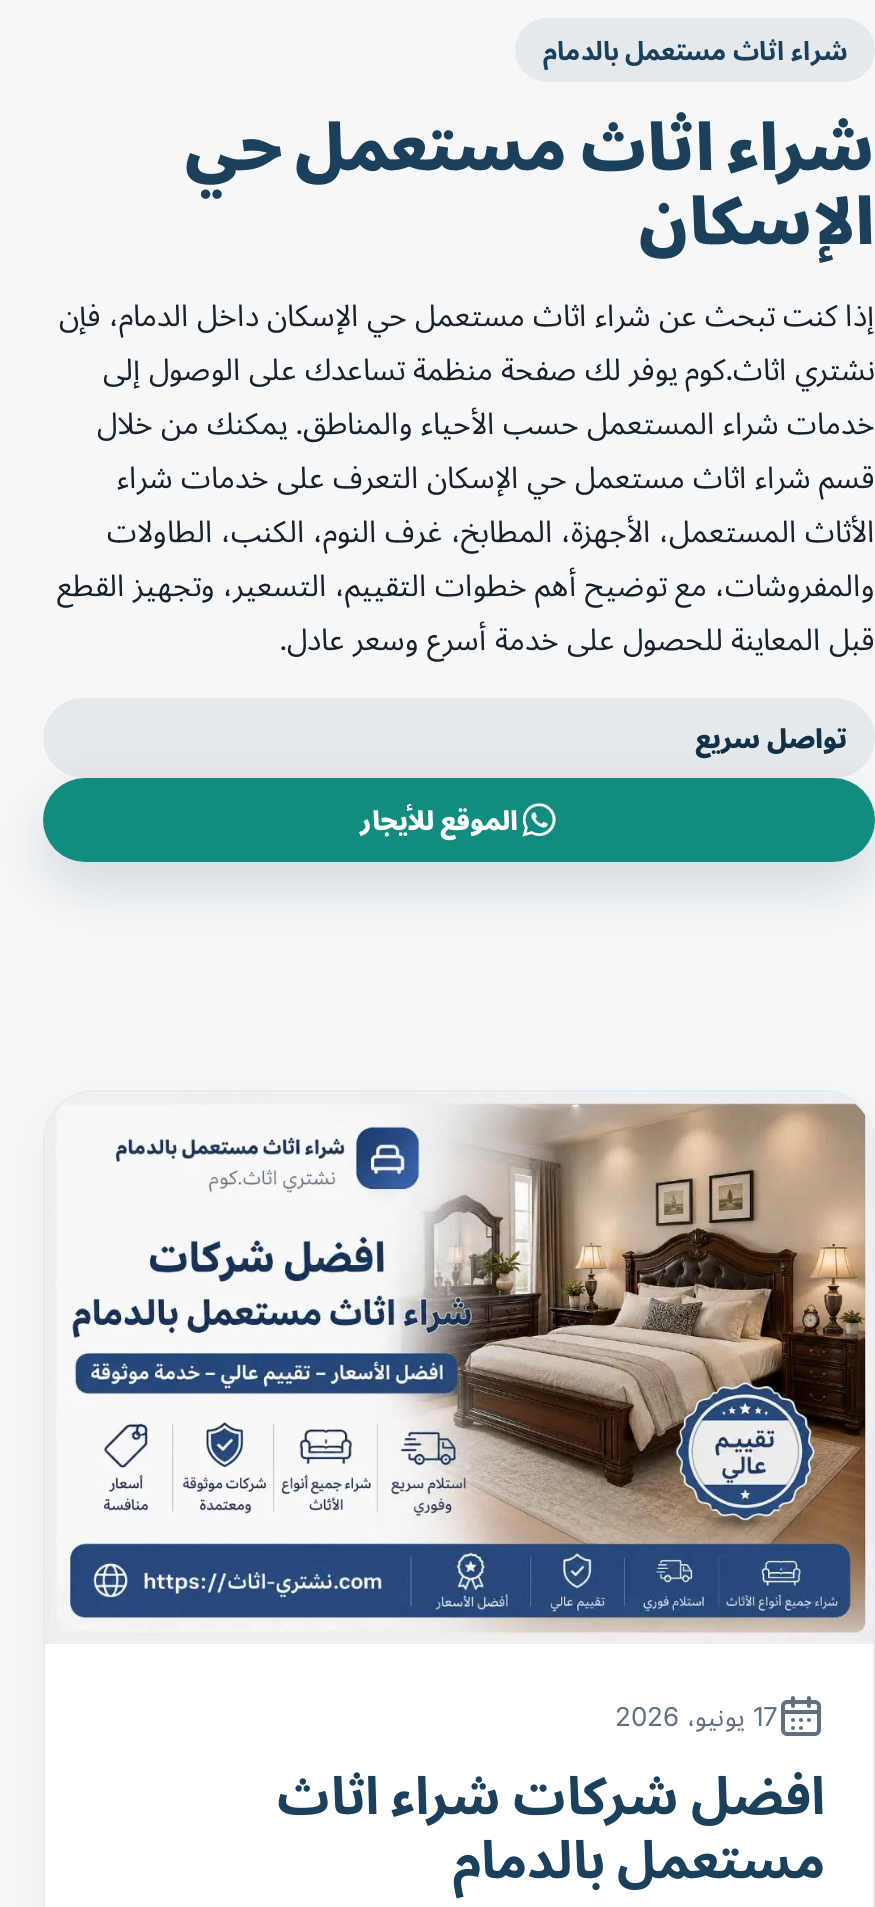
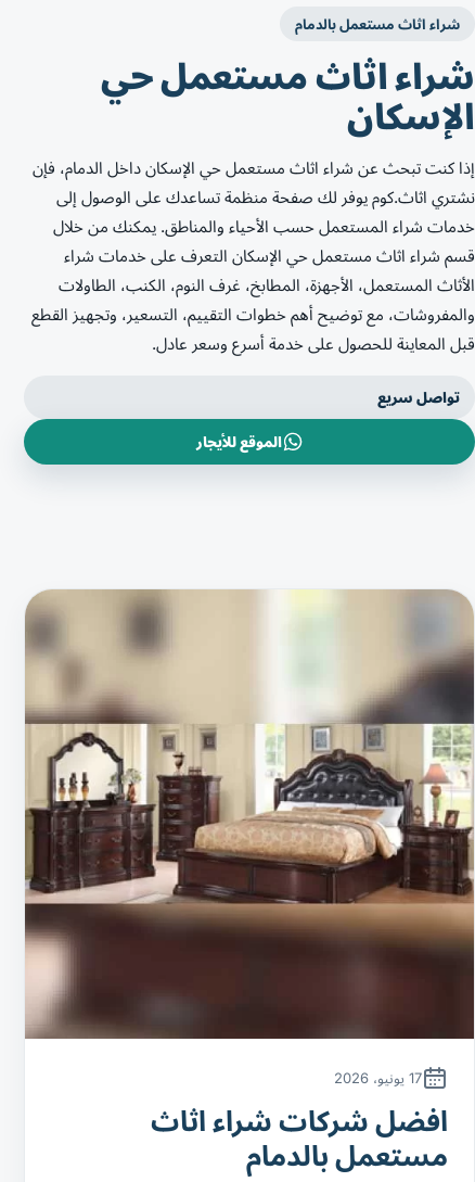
[45,1092,869,1644] [image] -> [24,588,472,1040] [image]

